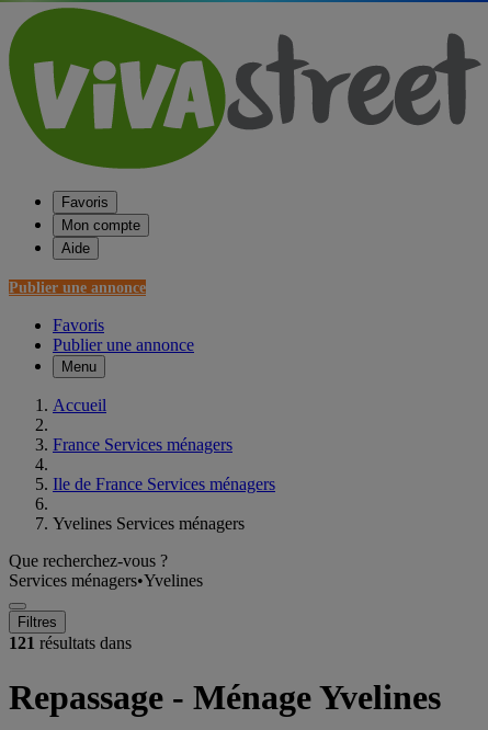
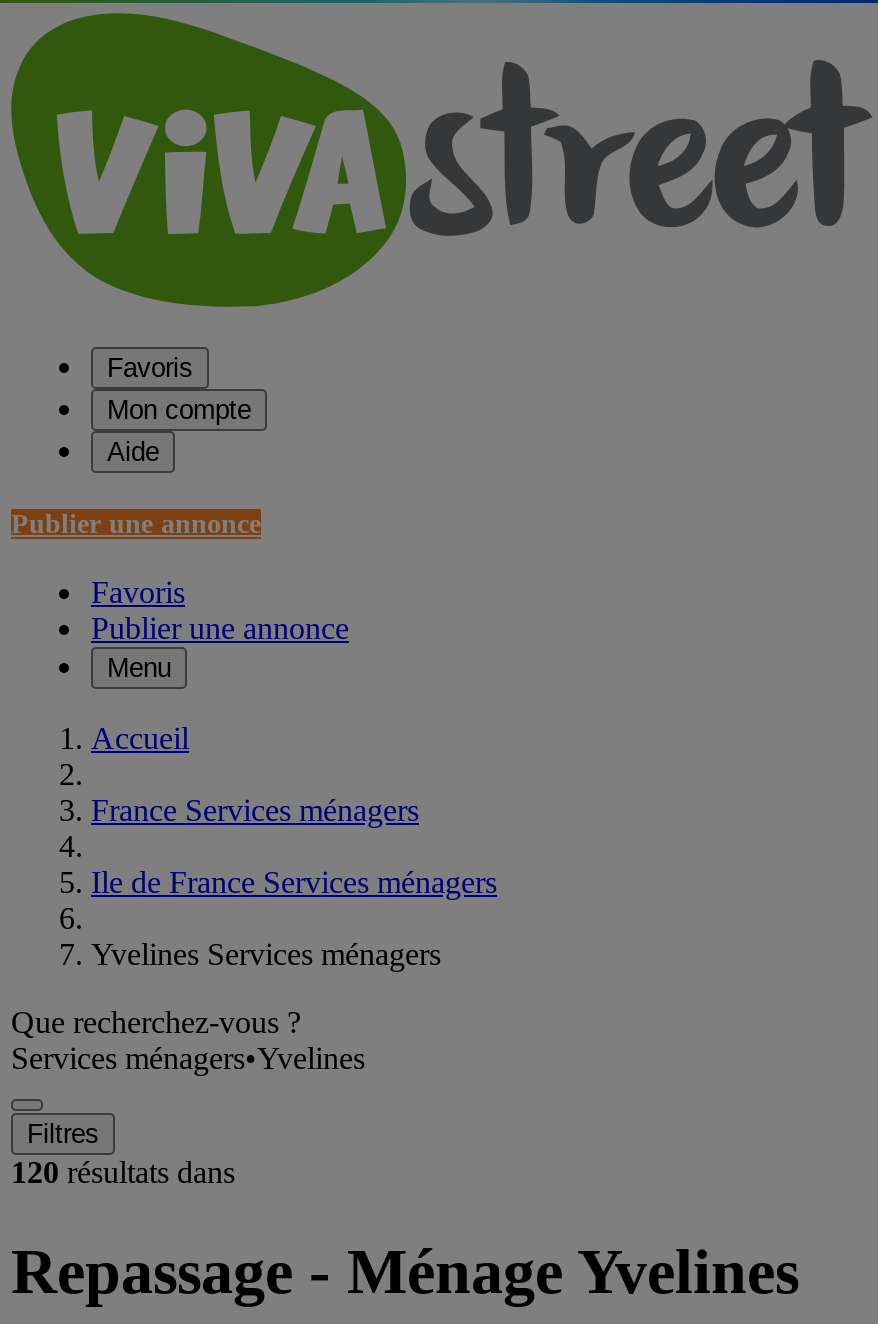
[9,634,132,653] 121résultats dans -> [11,1156,235,1190] 120résultats dans

